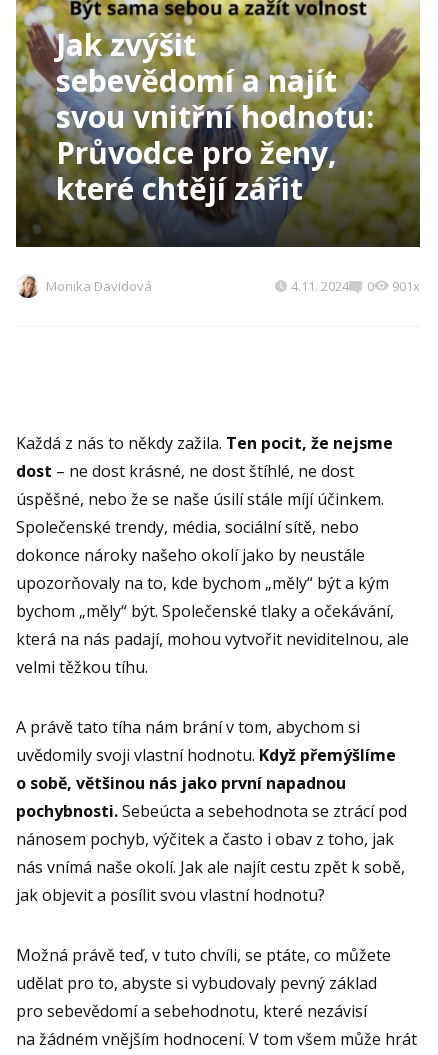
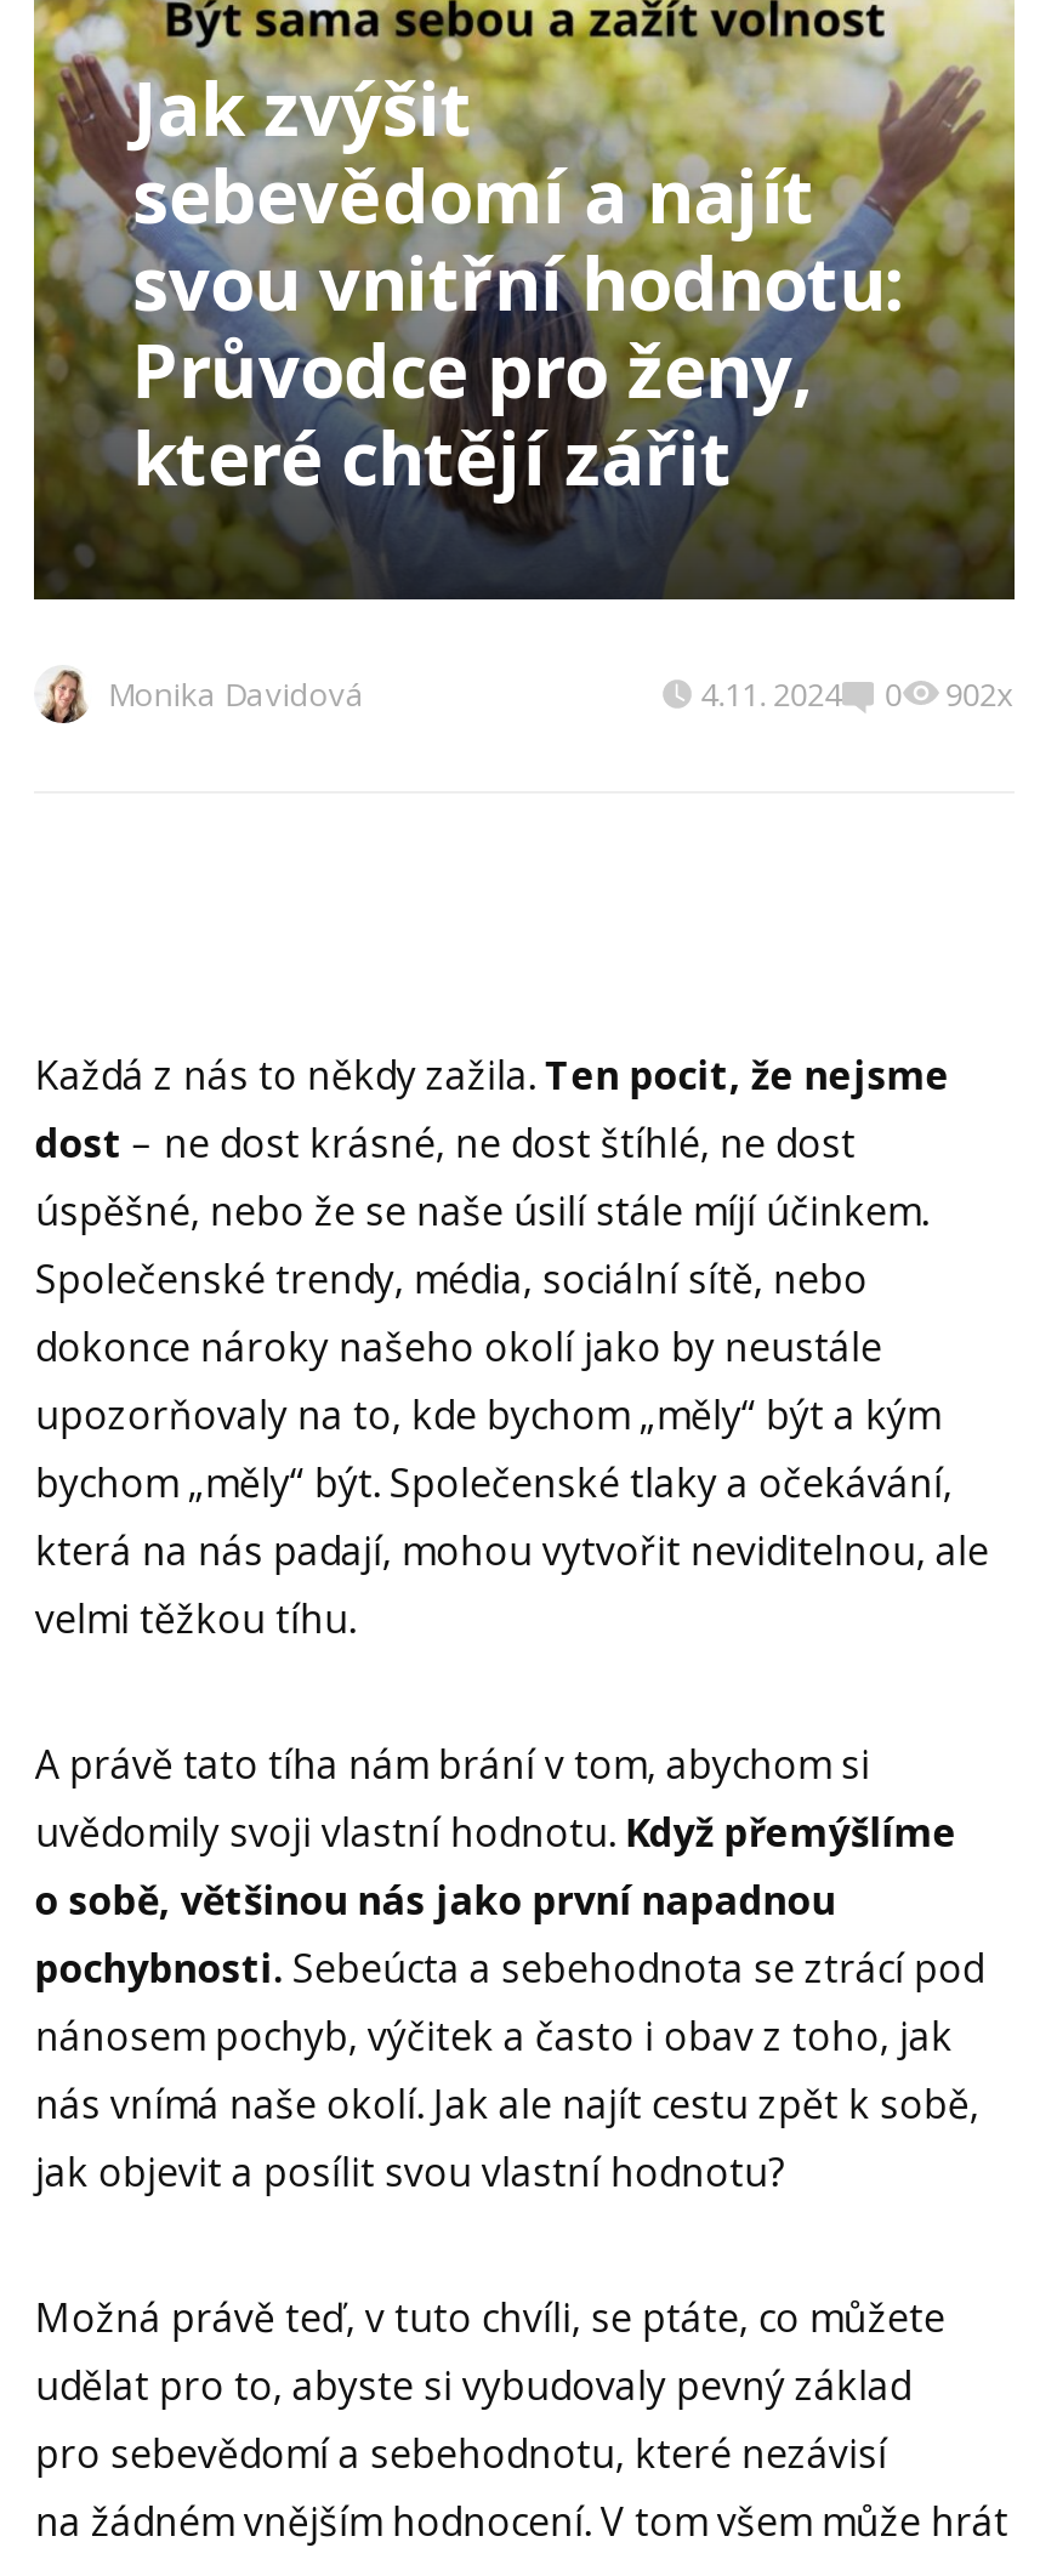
[392,277,420,295] 901x -> [946,673,1014,717] 902x

